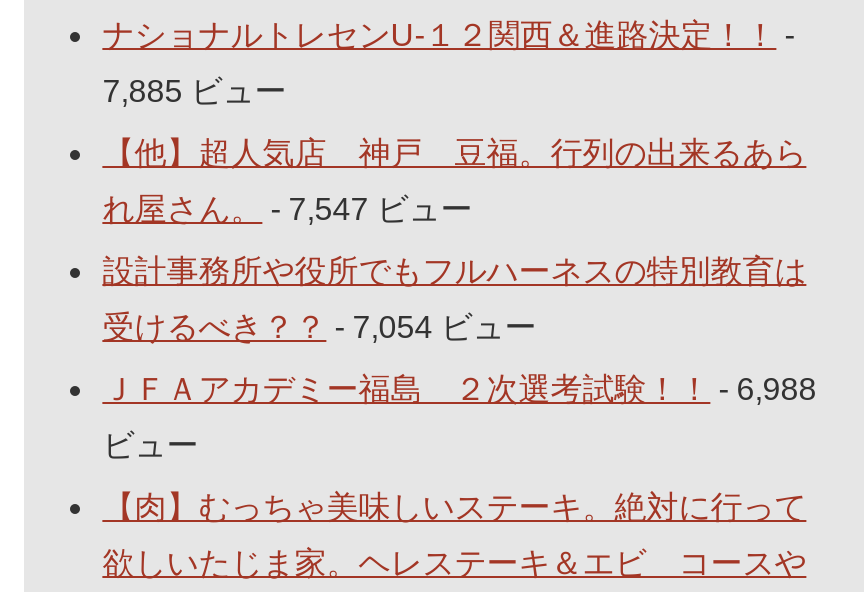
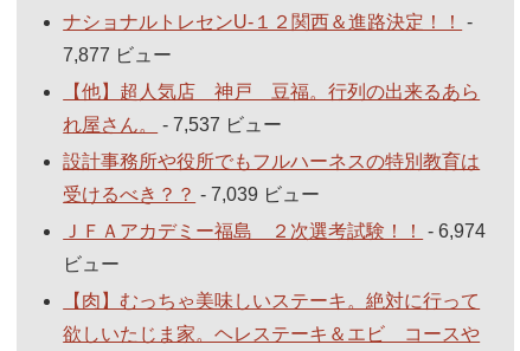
[102,73,286,107] 7,885 ビュー -> [63,44,172,64] 7,877 ビュー
[102,191,472,225] れ屋さん。- 7,547 ビュー -> [63,114,282,134] れ屋さん。- 7,537 ビュー
[102,310,536,344] 受けるべき？？- 7,054 ビュー -> [63,184,320,204] 受けるべき？？- 7,039 ビュー
[102,372,816,406] ＪＦＡアカデミー福島 ２次選考試験！！- 6,988 -> [63,221,486,241] ＪＦＡアカデミー福島 ２次選考試験！！- 6,974

